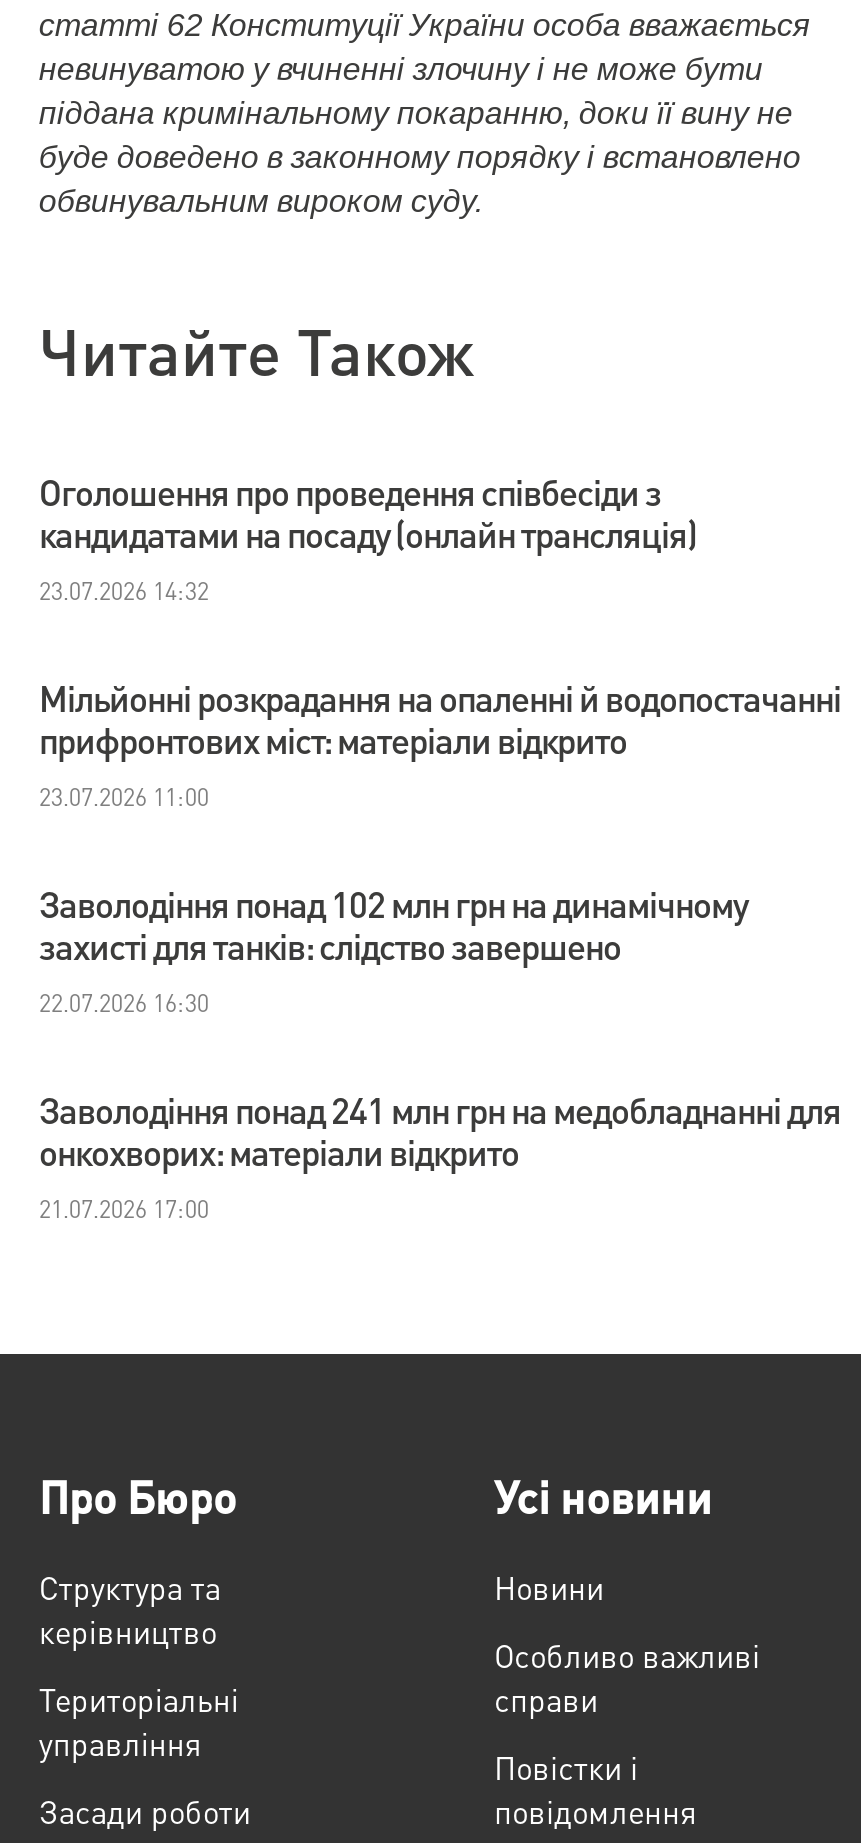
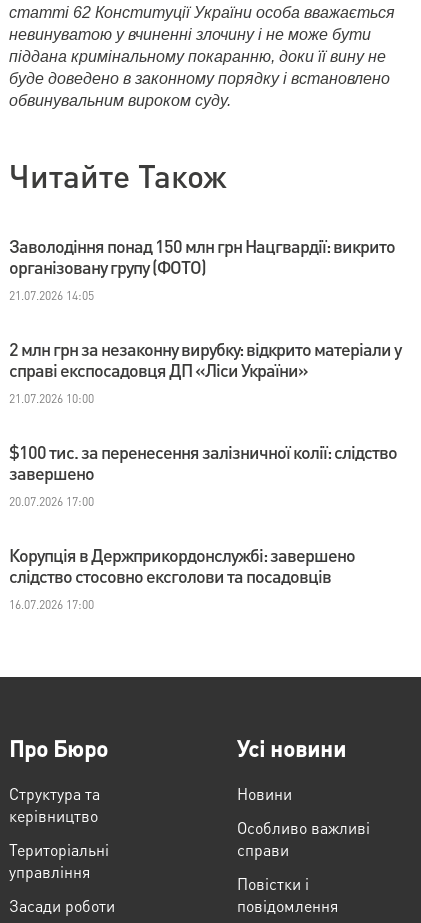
[39,468,697,606] Оголошення про проведення співбесіди з | кандидатами на посаду (онлайн трансляція) | 23.07.2026 14:32 -> [9,234,395,303] Заволодіння понад 150 млн грн Нацгвардії: викрито | організовану групу (ФОТО) | 21.07.2026 14:05
[39,674,841,812] Мільйонні розкрадання на опаленні й водопостачанні | прифронтових міст: матеріали відкрито | 23.07.2026 11:00 -> [9,337,401,406] 2 млн грн за незаконну вирубку: відкрито матеріали у | справі експосадовця ДП «Ліси України» | 21.07.2026 10:00
[39,880,747,1018] Заволодіння понад 102 млн грн на динамічному | захисті для танків: слідство завершено | 22.07.2026 16:30 -> [9,440,397,509] $100 тис. за перенесення залізничної колії: слідство | завершено | 20.07.2026 17:00
[39,1086,841,1224] Заволодіння понад 241 млн грн на медобладнанні для | онкохворих: матеріали відкрито | 21.07.2026 17:00 -> [9,543,355,612] Корупція в Держприкордонслужбі: завершено | слідство стосовно ексголови та посадовців | 16.07.2026 17:00

